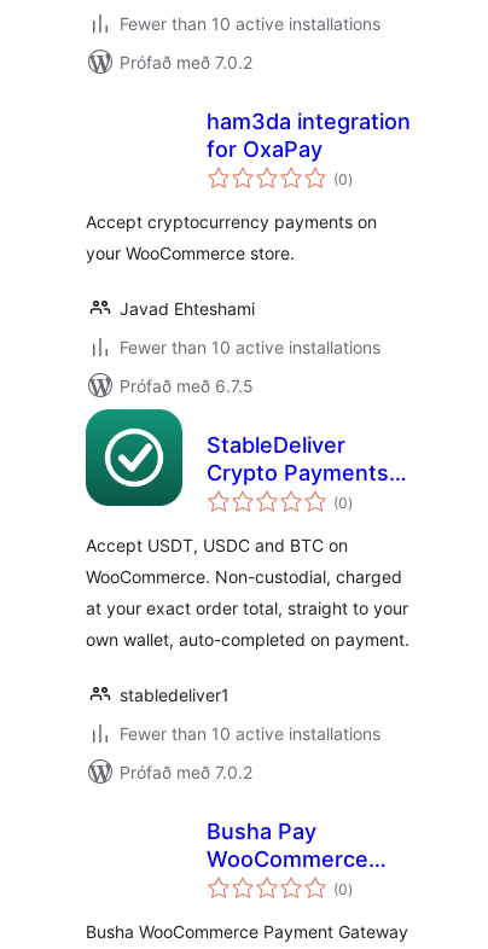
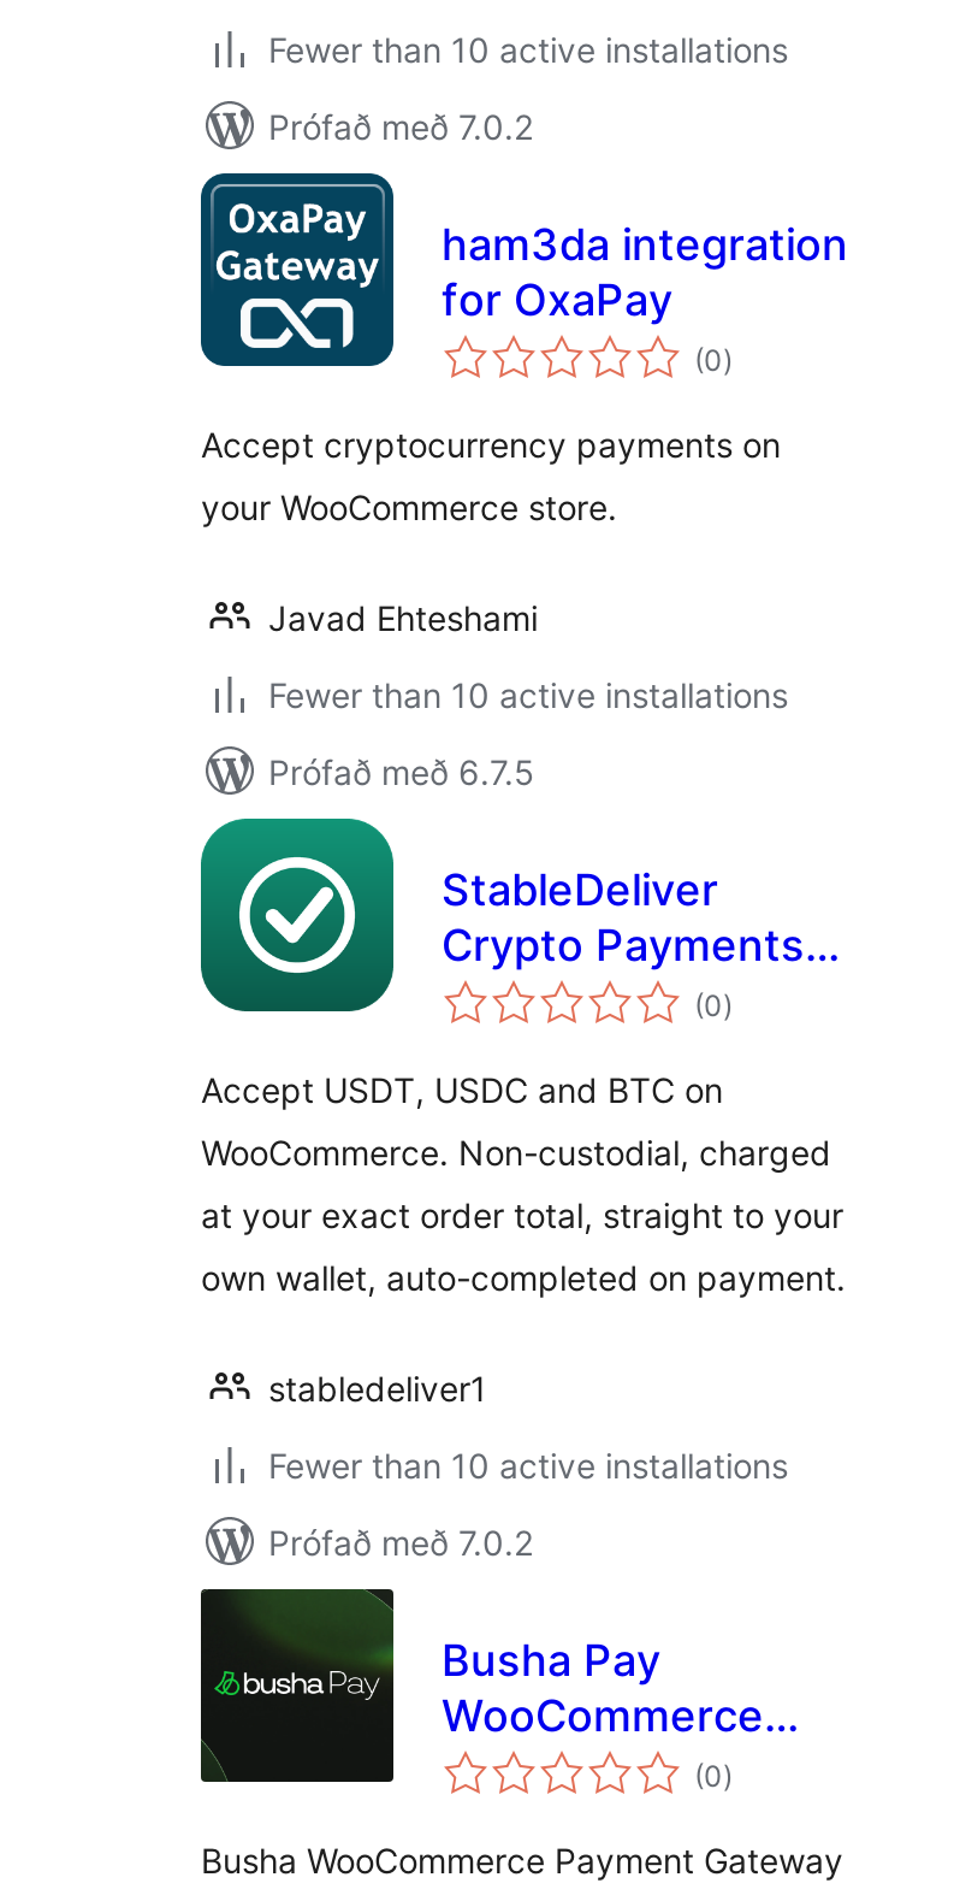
none -> [198,171,396,368] [image]
none -> [198,1587,396,1784] [image]

